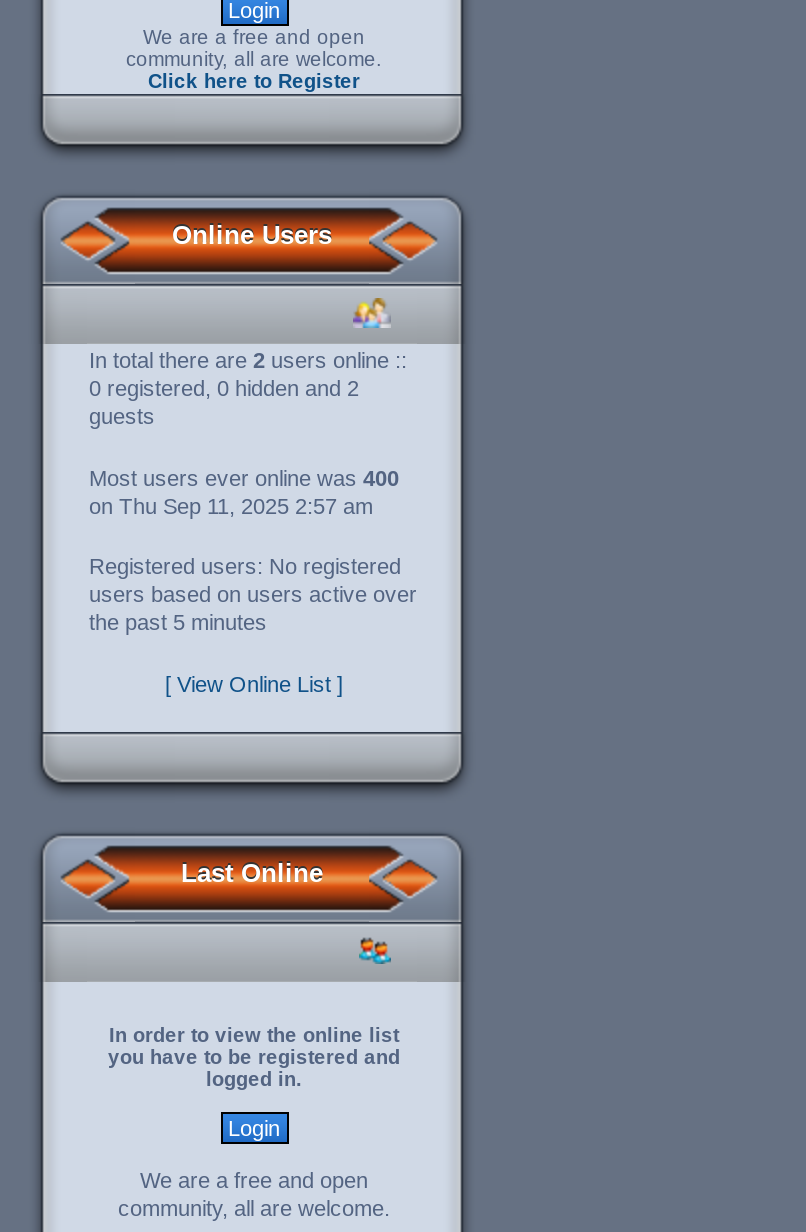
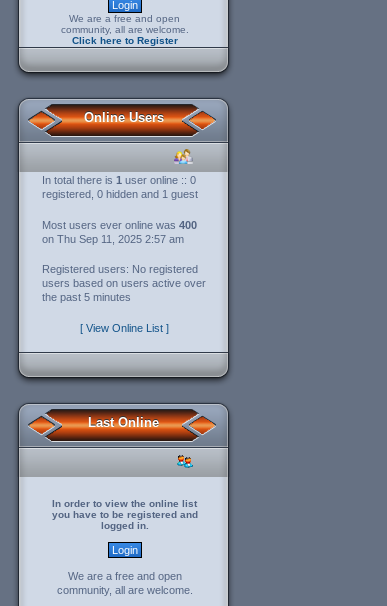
[89,348,407,428] In total there are 2 users online :: | 0 registered, 0 hidden and 2 | guests -> [42,174,198,200] In total there is 1 user online :: 0 | registered, 0 hidden and 1 guest

